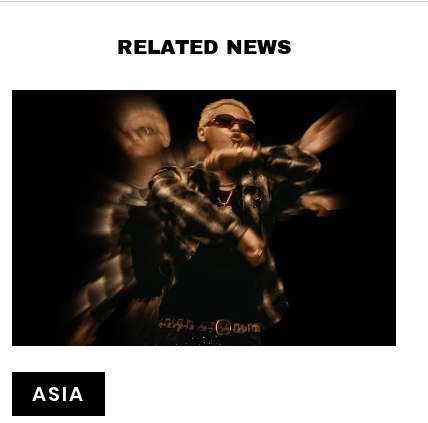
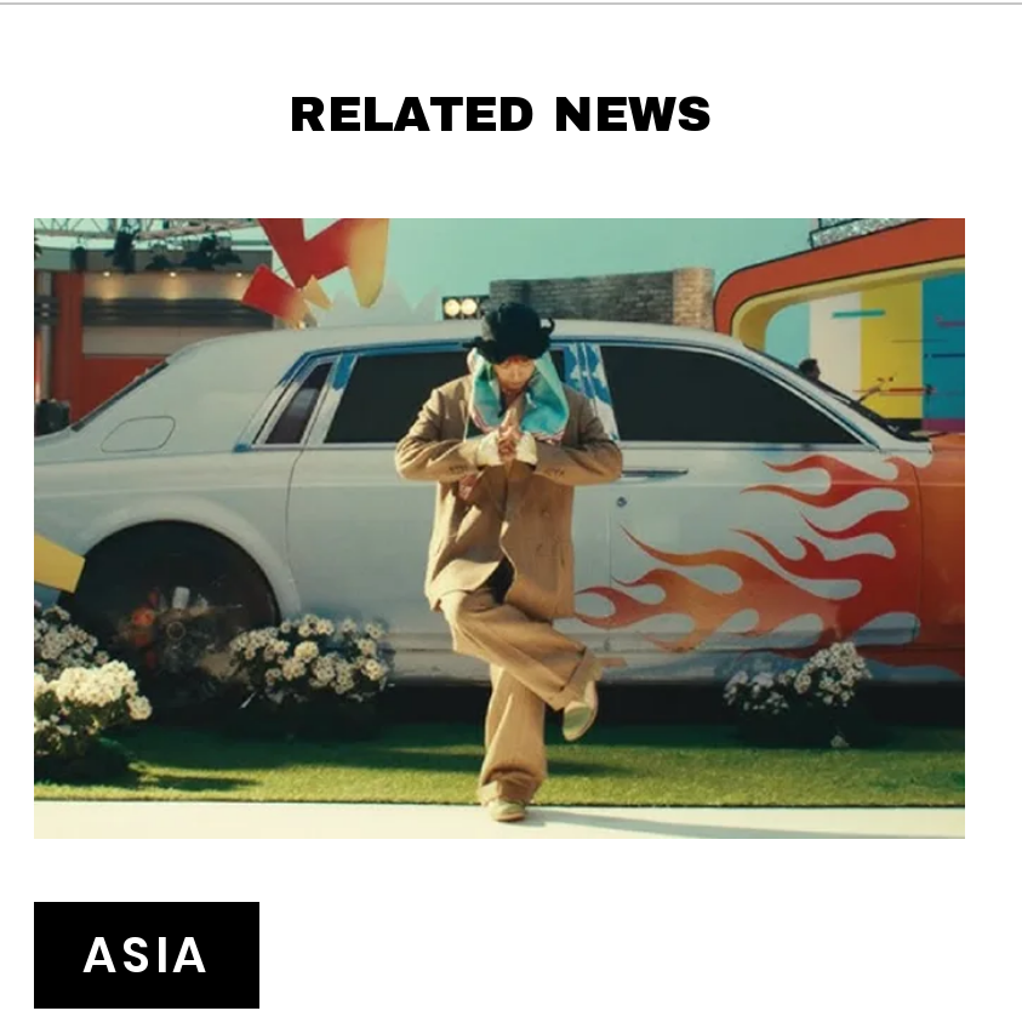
[11,89,397,347] [image] -> [32,216,967,839] [image]

